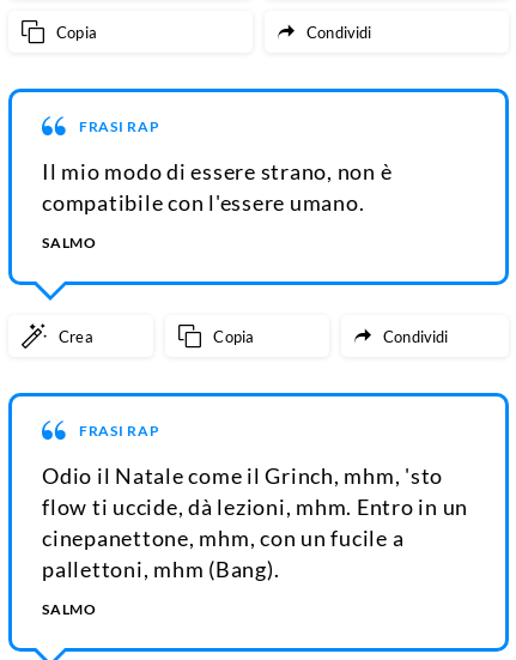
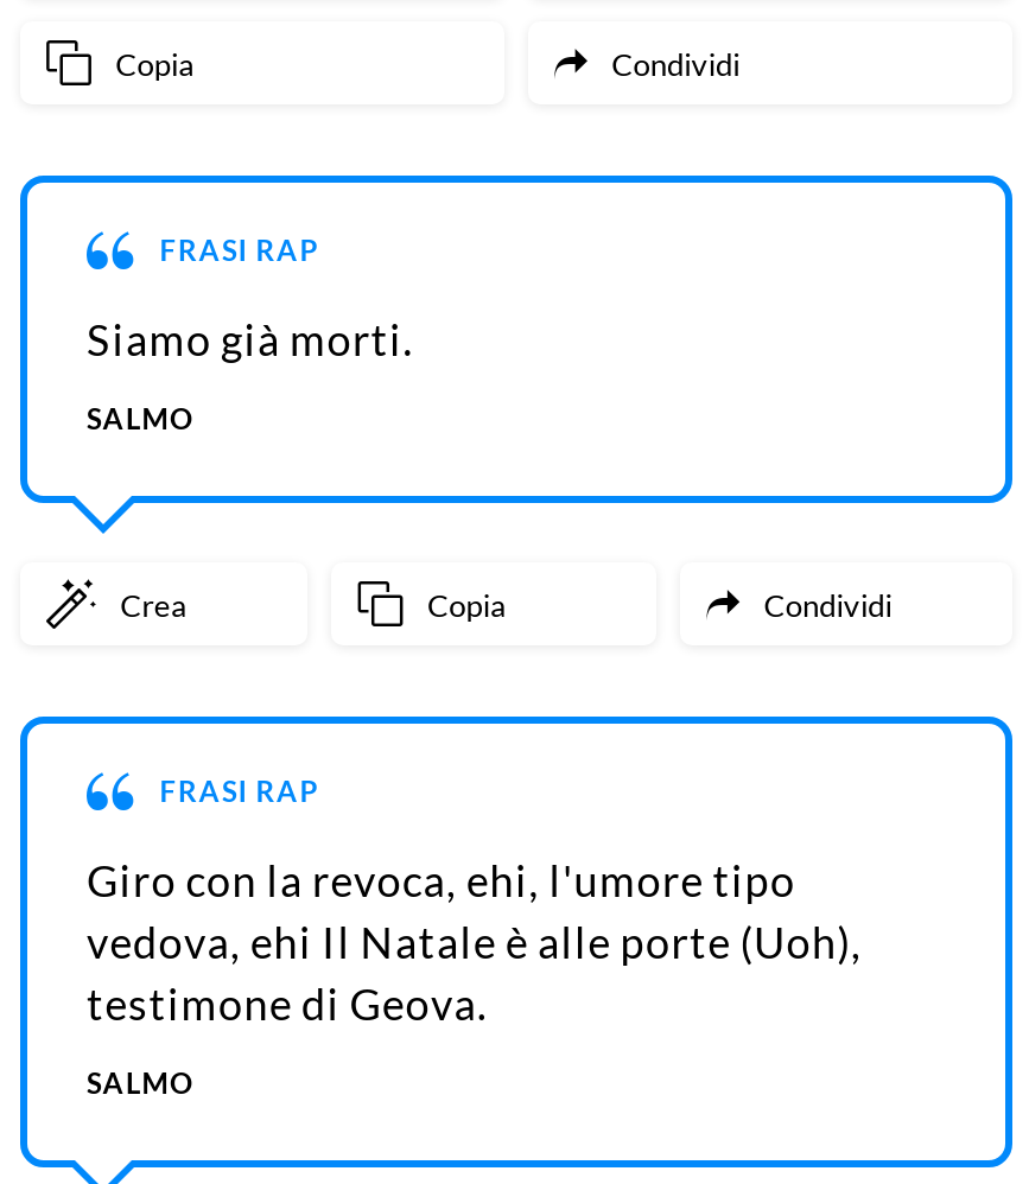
[42,159,392,216] Il mio modo di essere strano, non è | compatibile con l'essere umano. -> [87,314,414,366] Siamo già morti.
[42,463,468,583] Odio il Natale come il Grinch, mhm, 'sto | flow ti uccide, dà lezioni, mhm. Entro in un | cinepanettone, mhm, con un fucile a | pallettoni, mhm (Bang). -> [87,855,862,1031] Giro con la revoca, ehi, l'umore tipo | vedova, ehi Il Natale è alle porte (Uoh), | testimone di Geova.

